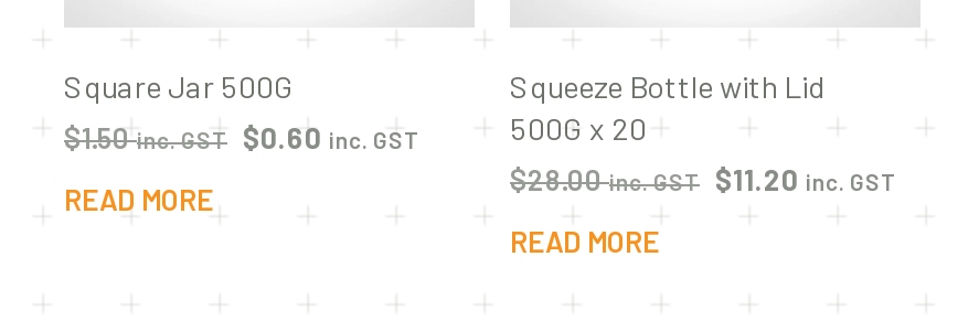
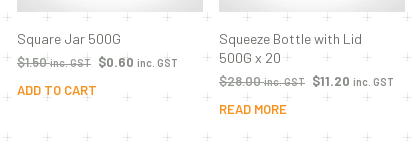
[64,181,214,216] READ MORE -> [17,82,97,98] ADD TO CART

